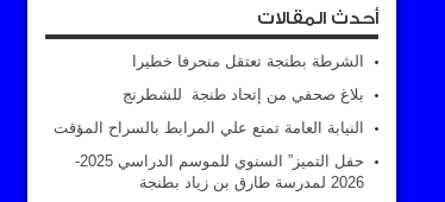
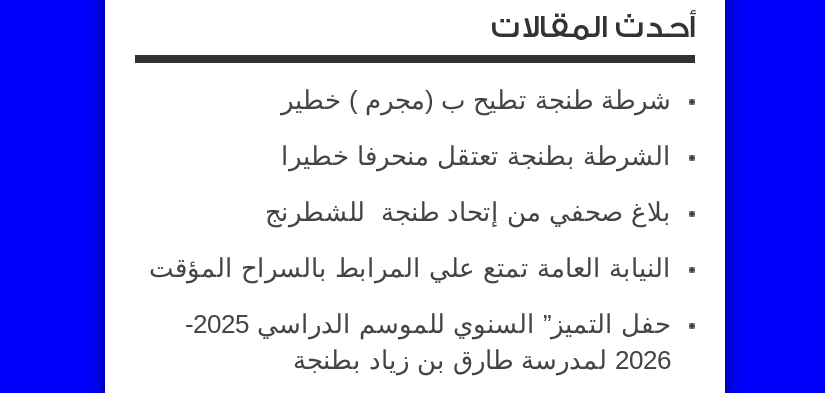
none -> [273,85,671,115] شرطة طنجة تطيح ب (مجرم ) خطير

